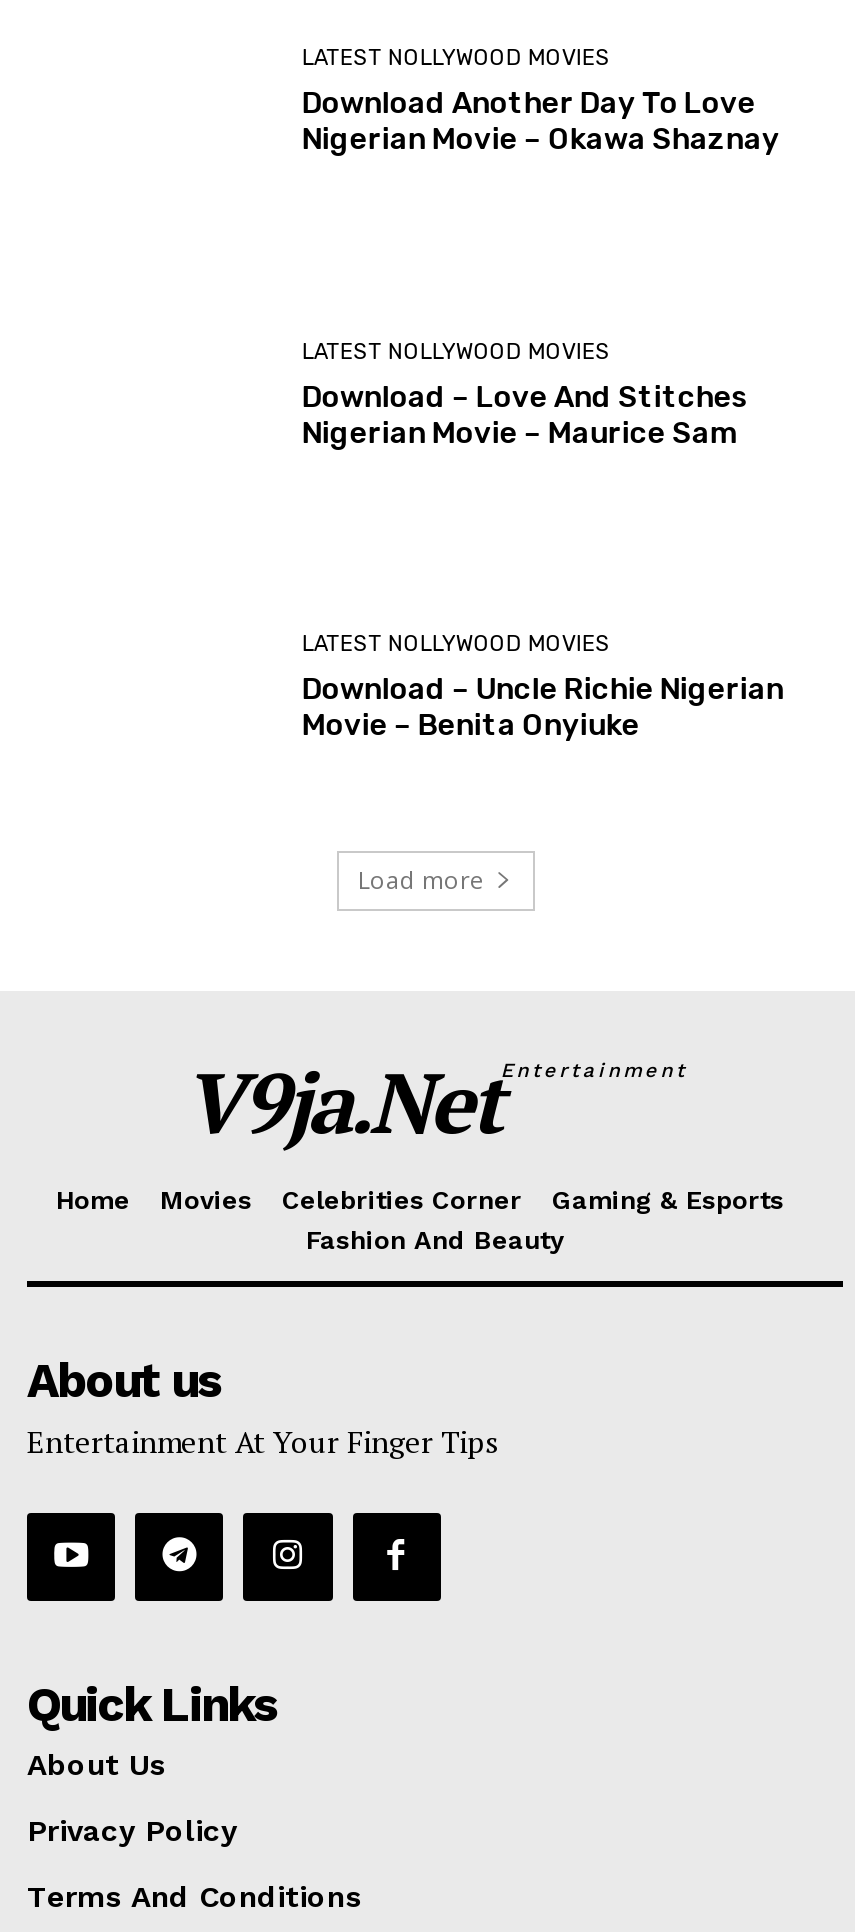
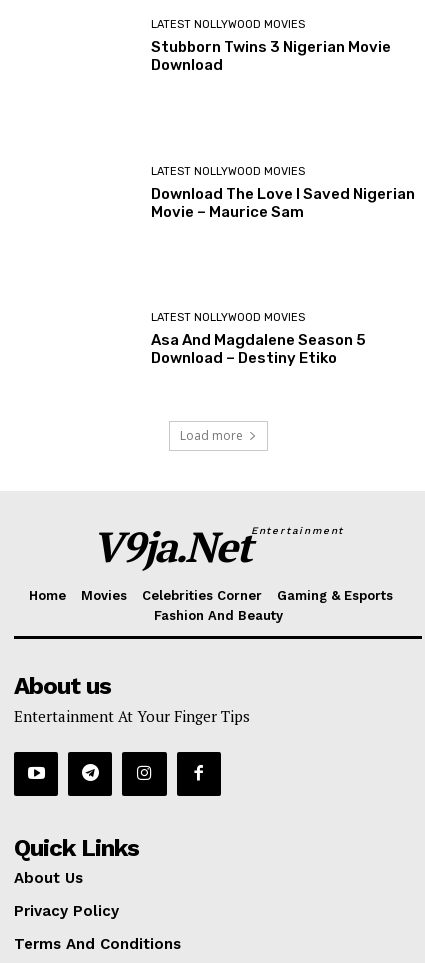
[302,86,780,158] Download Another Day To Love | Nigerian Movie – Okawa Shaznay -> [151,38,391,74] Stubborn Twins 3 Nigerian Movie | Download
[302,379,750,451] Download – Love And Stitches | Nigerian Movie – Maurice Sam -> [151,185,415,221] Download The Love I Saved Nigerian | Movie – Maurice Sam
[302,671,784,743] Download – Uncle Richie Nigerian | Movie – Benita Onyiuke -> [151,331,366,367] Asa And Magdalene Season 5 | Download – Destiny Etiko

